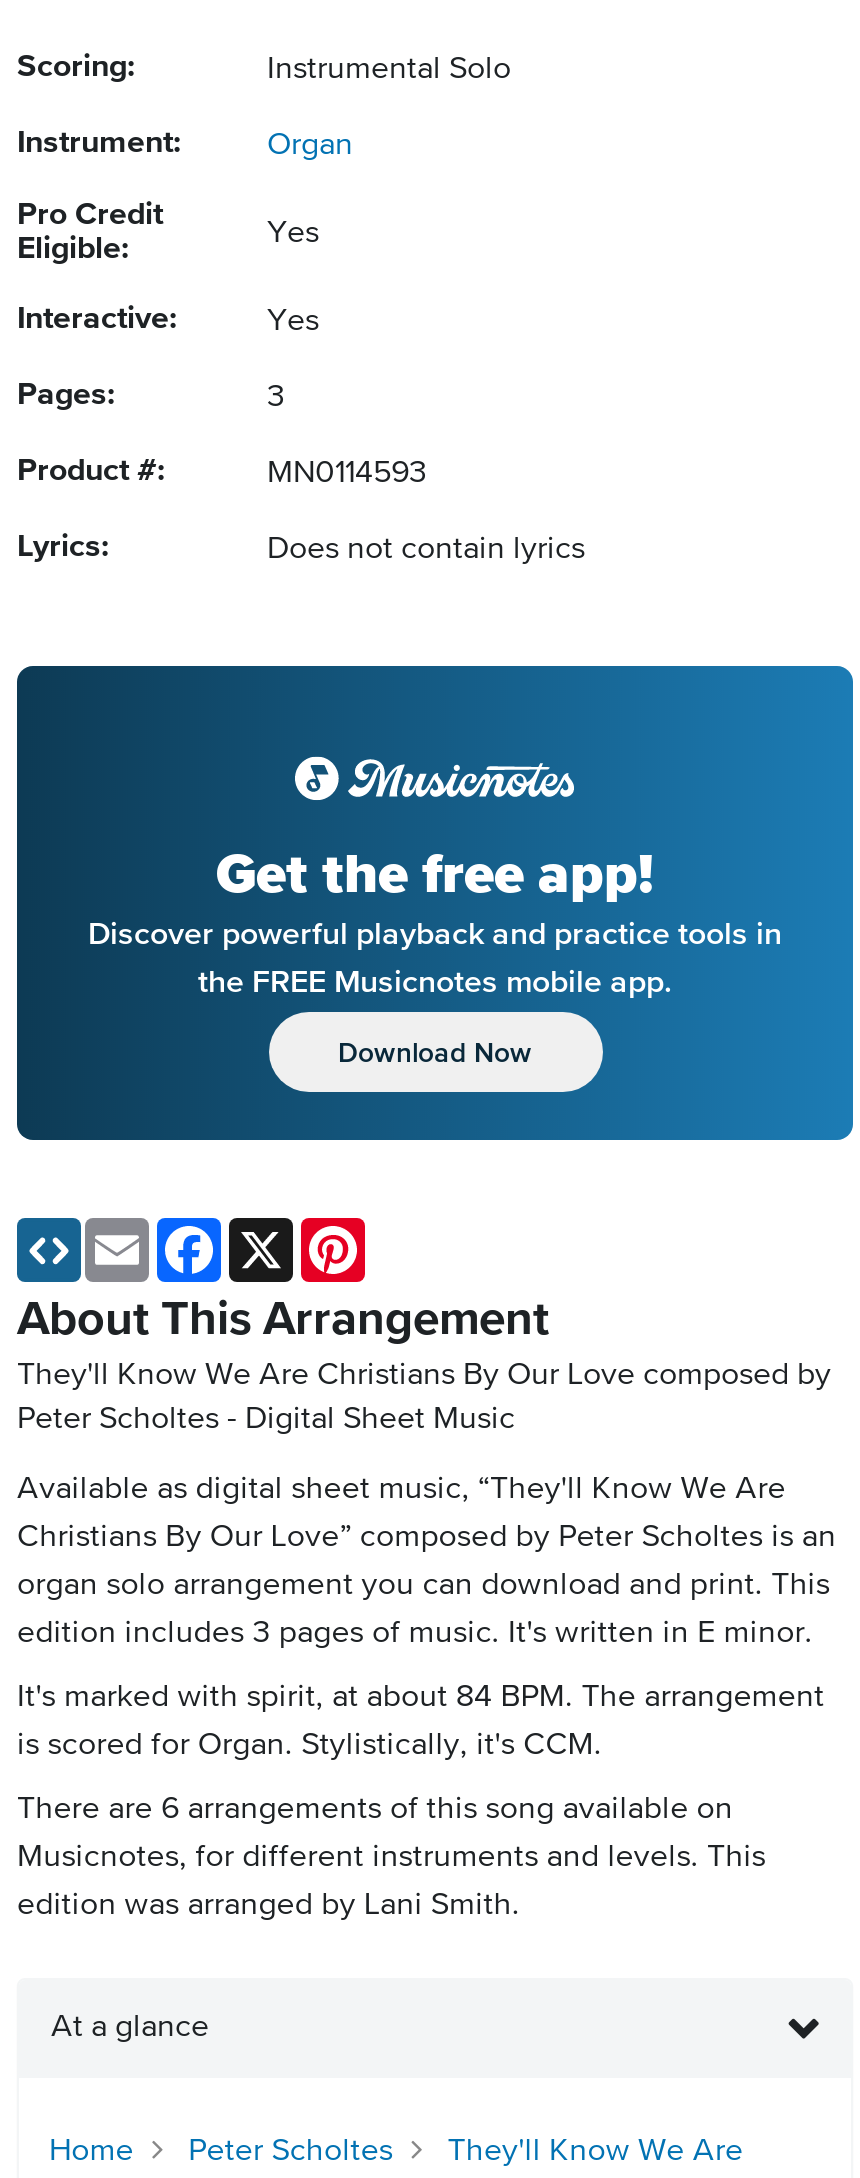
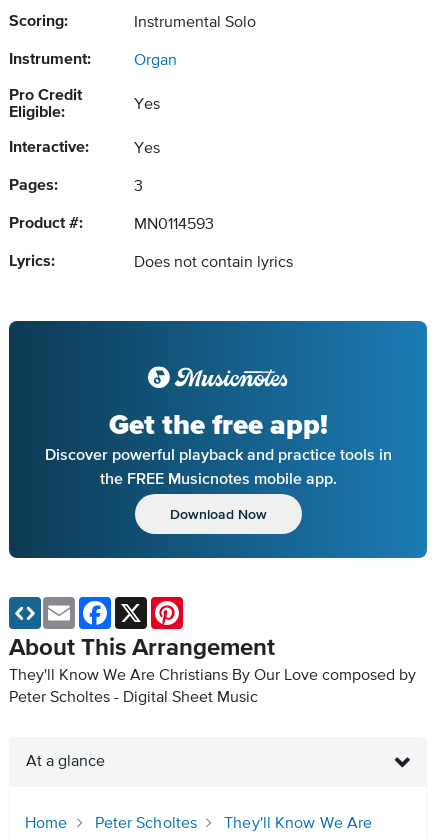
[17,1475,836,1923] Available as digital sheet music, “They'll Know We Are | Christians By Our Love” composed by Peter Scholtes is an | organ solo arrangement you can download and print. This | edition includes 3 pages of music. It's written in E minor. | It's marked with spirit, at about 84 BPM. The arrangement | is scored for Organ. Stylistically, it's CCM. | There are 6 arrangements of this song available on | Musicnotes, for different instruments and levels. This | edition was arranged by Lani Smith. -> none

